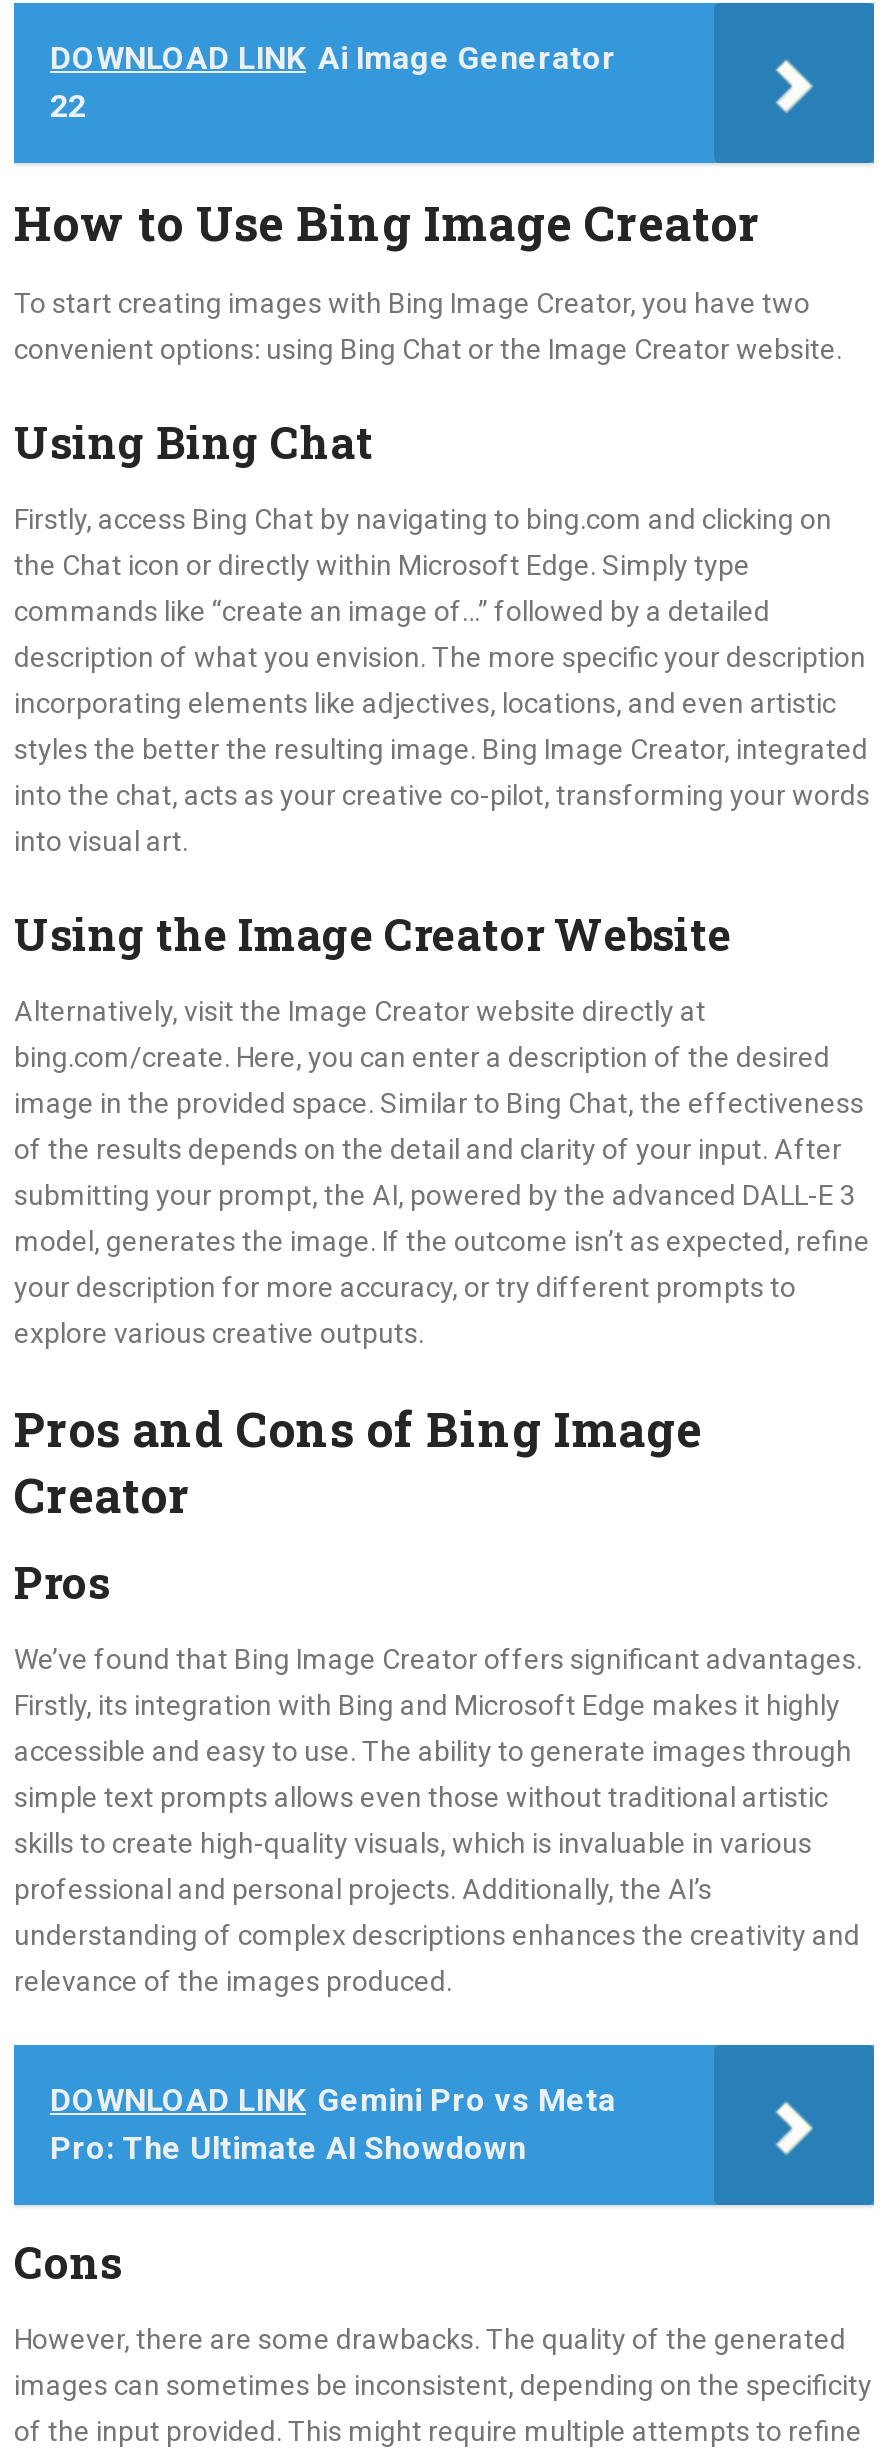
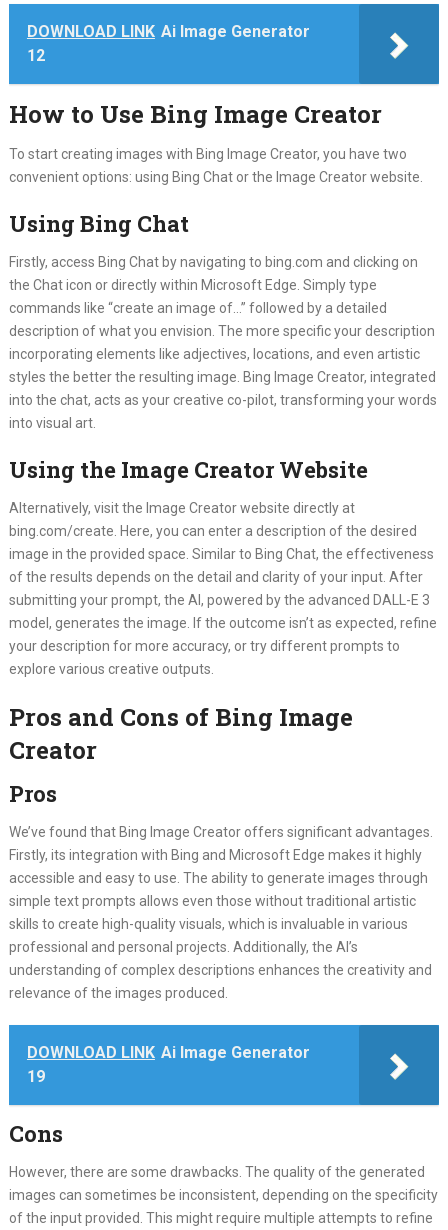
[50,87,86,125] 22 -> [27,46,45,65] 12
[50,2081,616,2167] DOWNLOAD LINK Gemini Pro vs Meta | Pro: The Ultimate AI Showdown -> [27,1043,310,1086] DOWNLOAD LINK Ai Image Generator | 19

